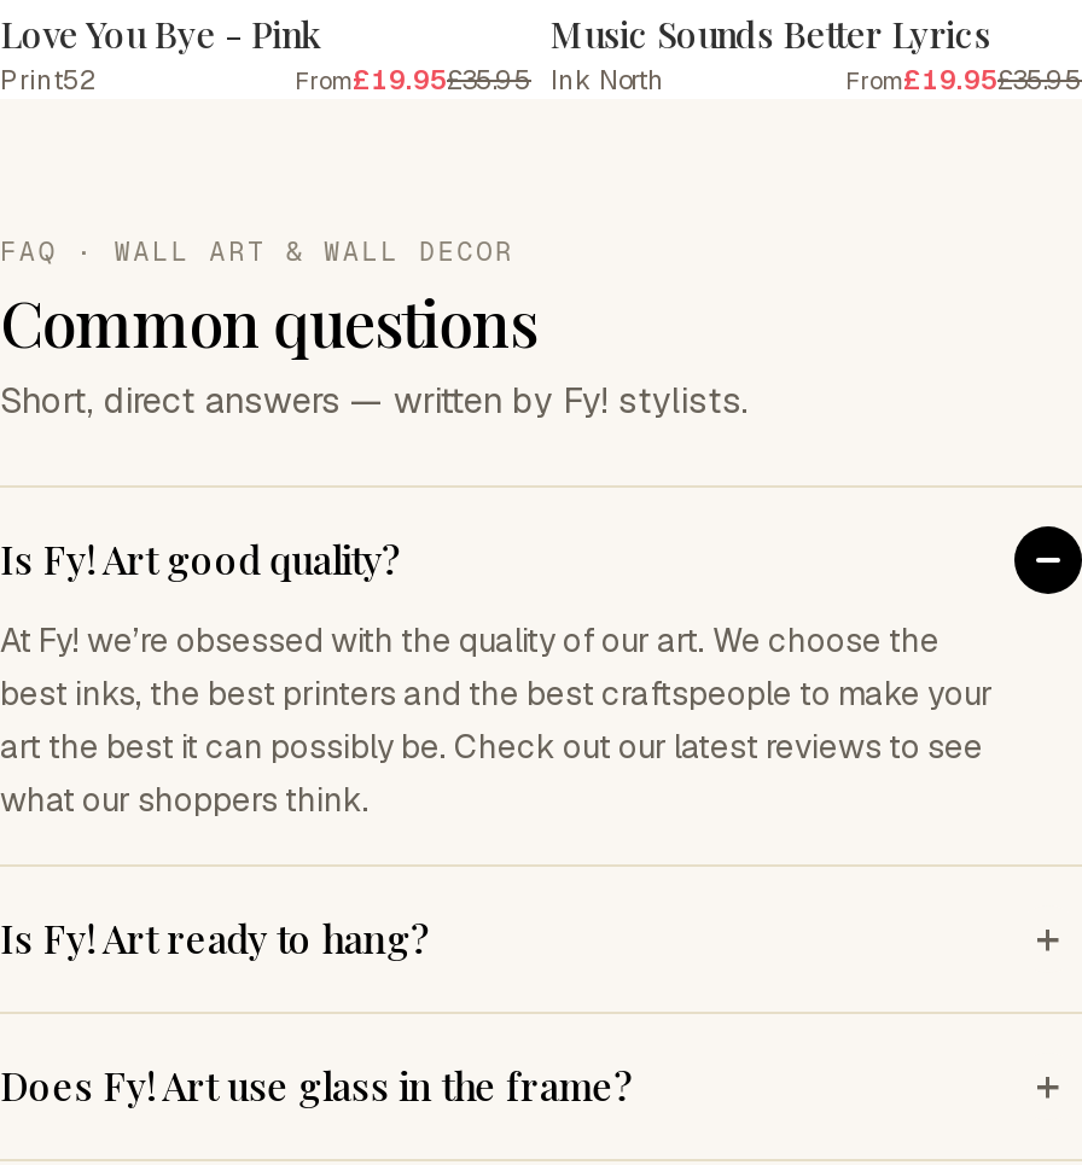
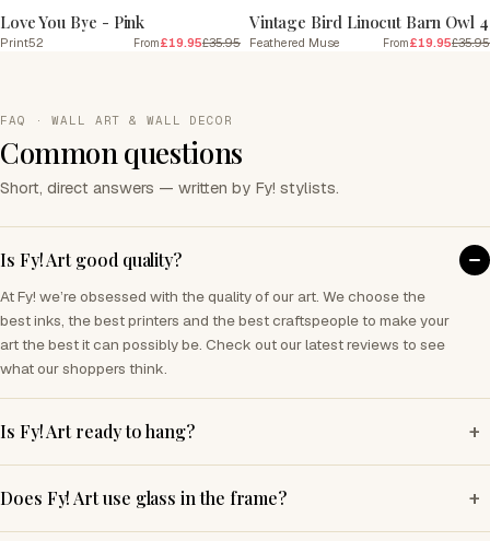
[551,10,990,97] Music Sounds Better Lyrics | Ink North -> [249,11,488,51] Vintage Bird Linocut Barn Owl 4 | Feathered Muse

